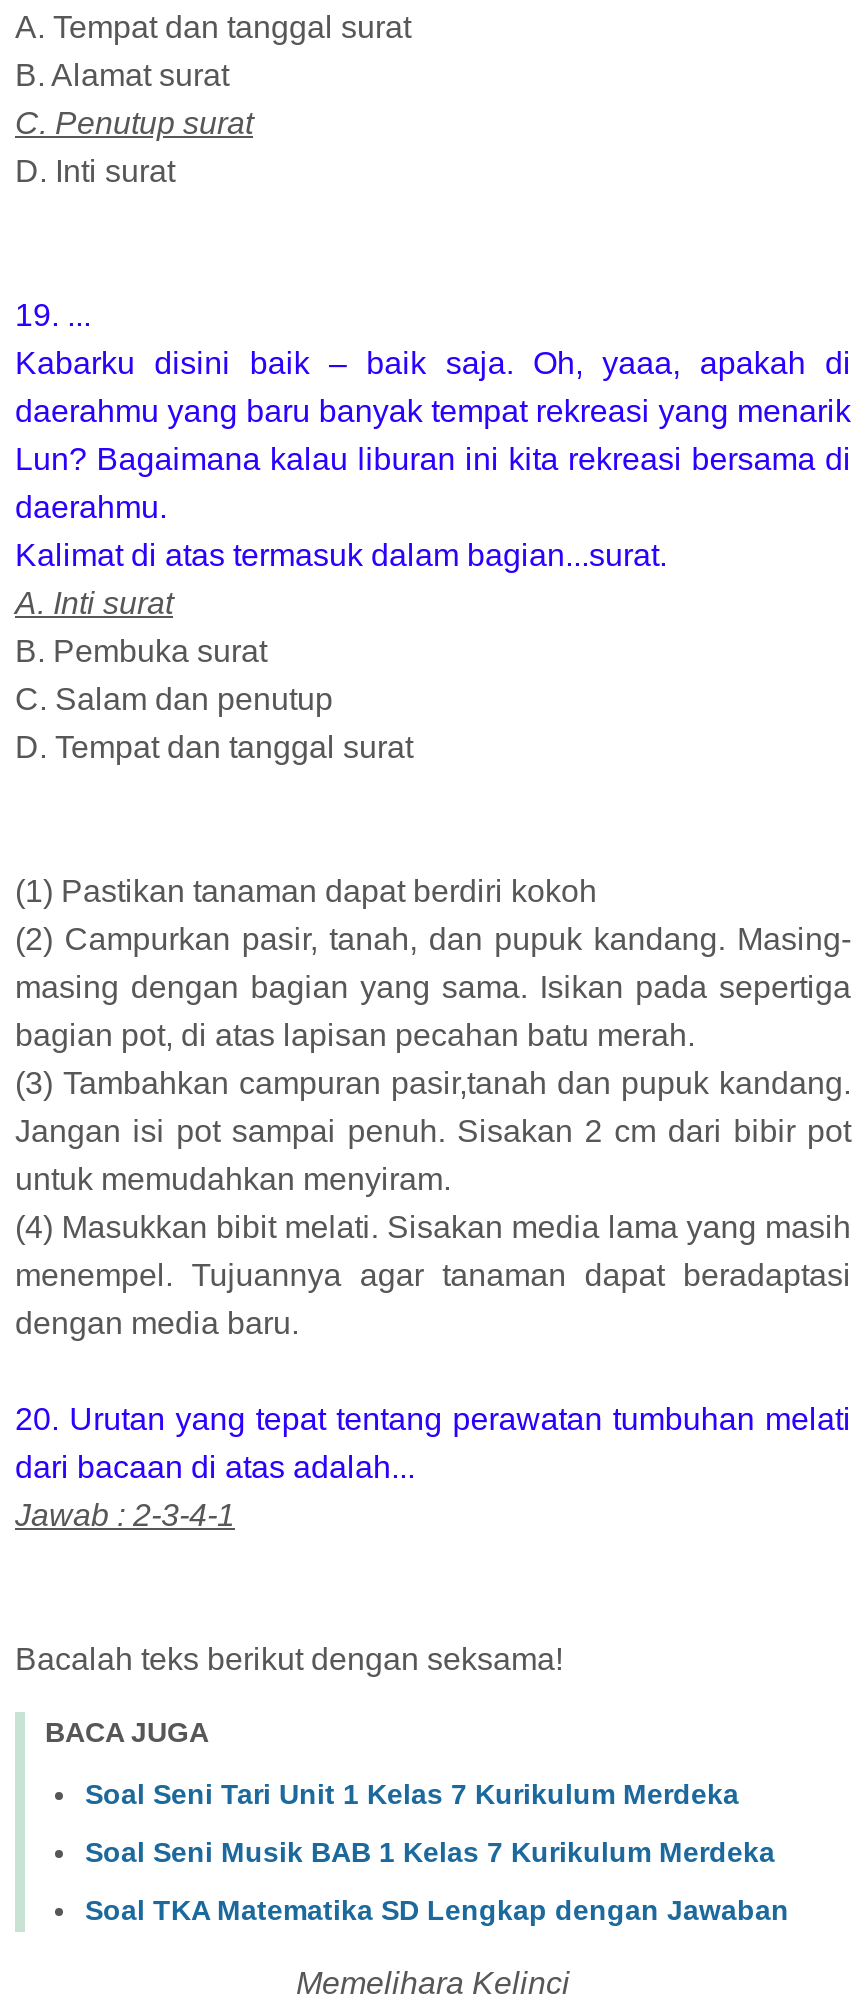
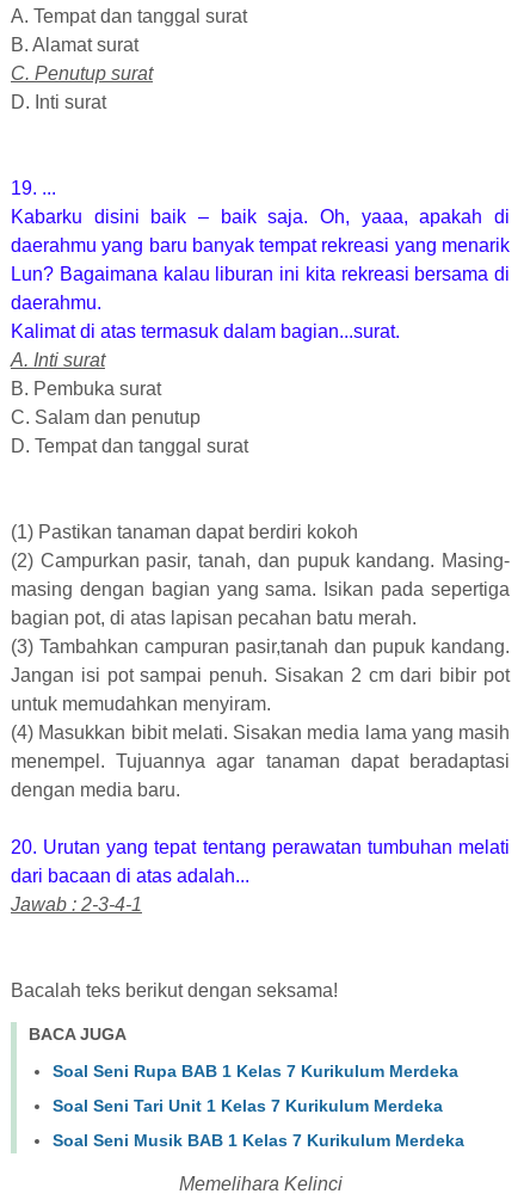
none -> [53,1061,458,1080] Soal Seni Rupa BAB 1 Kelas 7 Kurikulum Merdeka
moved [85,1777,775,1867] -> [53,1096,464,1149]: Soal Seni Tari Unit 1 Kelas 7 Kurikulum Merdeka | Soal Seni Musik BAB 1 Kelas 7 Kurikulum Merdeka
[85,1893,789,1925] Soal TKA Matematika SD Lengkap dengan Jawaban -> none

